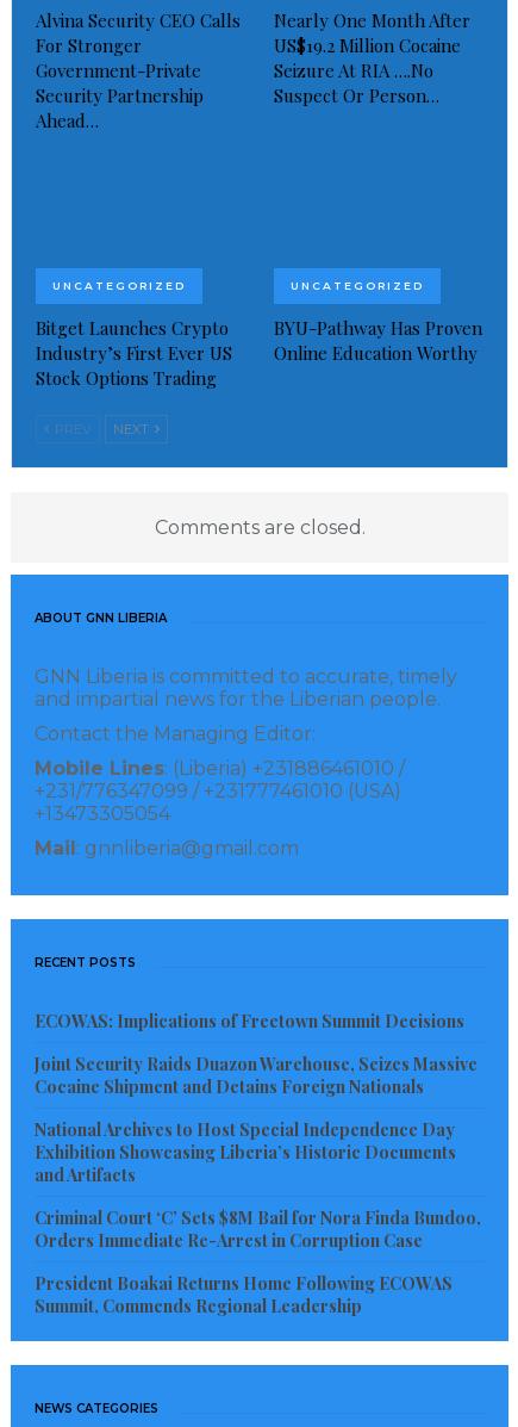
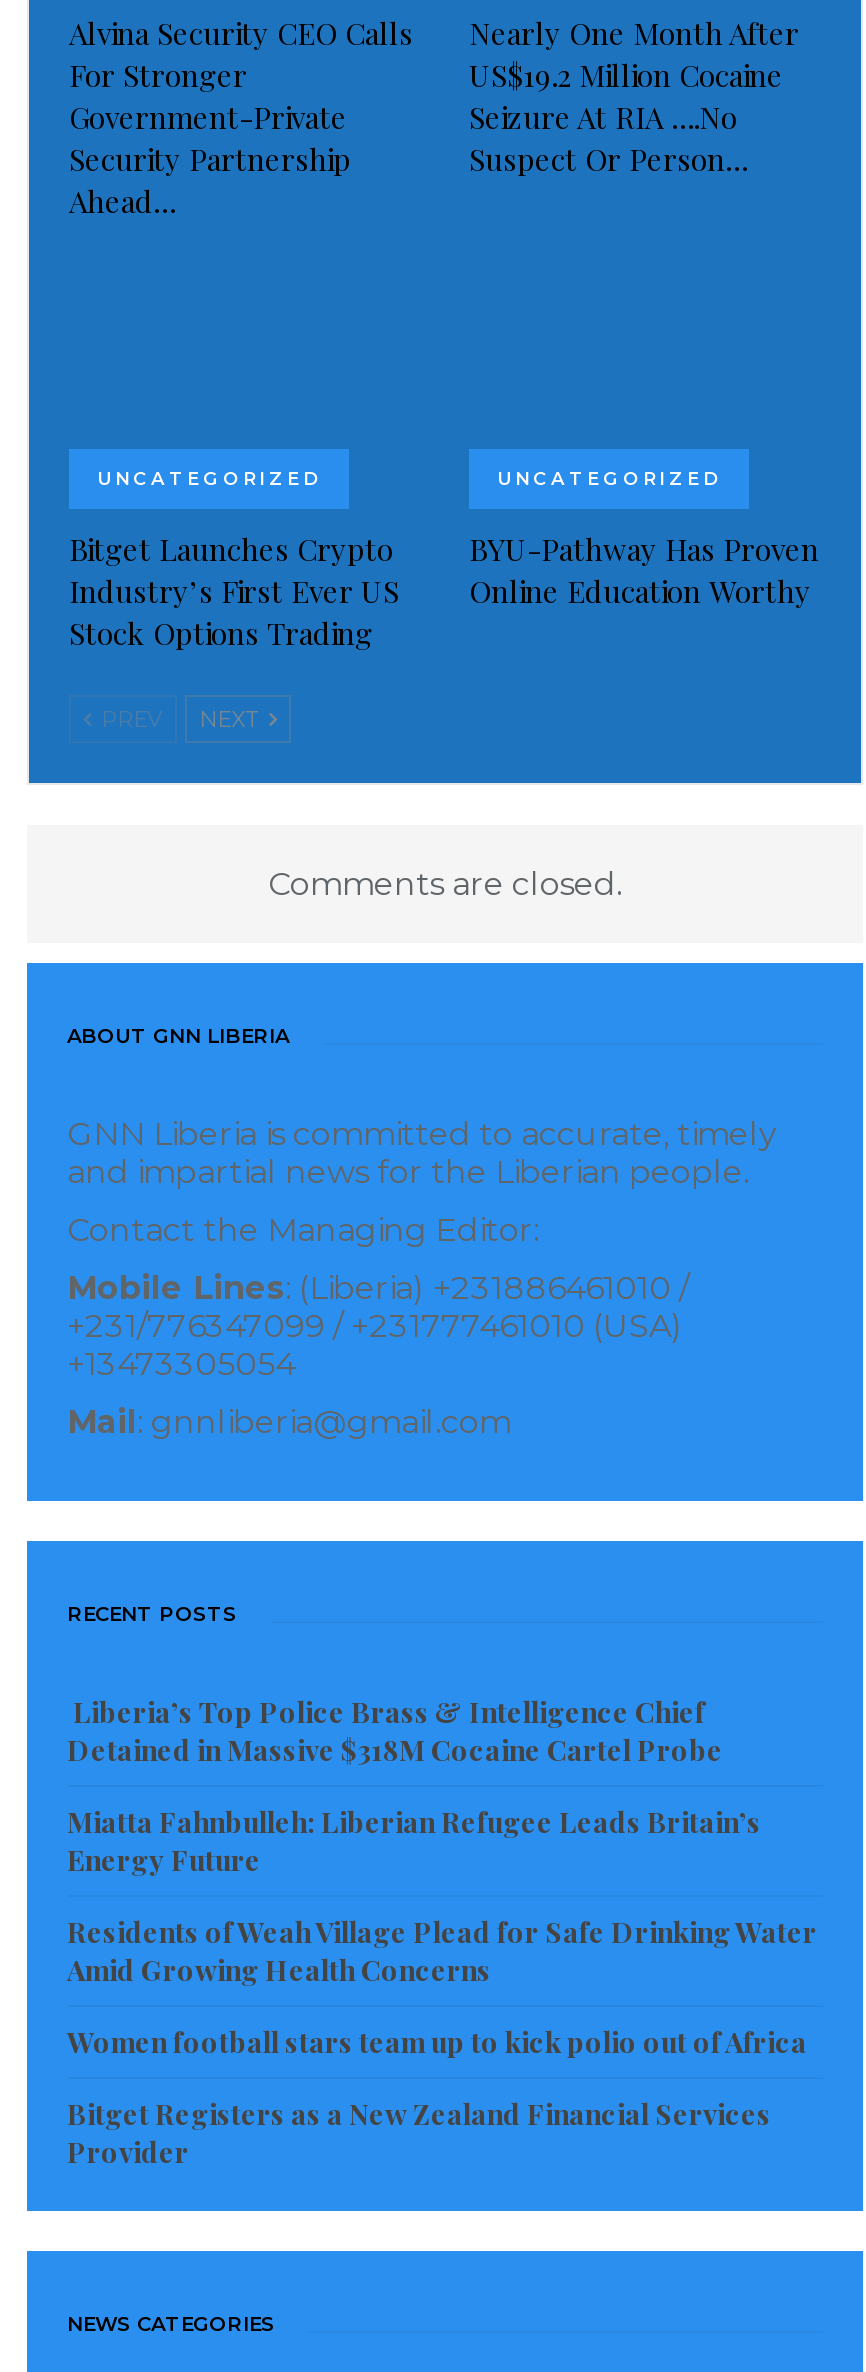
[35,1010,464,1033] ECOWAS: Implications of Freetown Summit Decisions -> [67,1694,723,1770] Liberia’s Top Police Brass & Intelligence Chief | Detained in Massive $318M Cocaine Cartel Probe
[35,1053,478,1098] Joint Security Raids Duazon Warehouse, Seizes Massive | Cocaine Shipment and Detains Foreign Nationals -> [67,1804,761,1880] Miatta Fahnbulleh: Liberian Refugee Leads Britain’s | Energy Future
[35,1119,456,1187] National Archives to Host Special Independence Day | Exhibition Showcasing Liberia’s Historic Documents | and Artifacts -> [67,1914,817,1990] Residents of Weah Village Plead for Safe Drinking Water | Amid Growing Health Concerns
[35,1207,481,1252] Criminal Court ‘C’ Sets $8M Bail for Nora Finda Bundoo, | Orders Immediate Re-Arrest in Corruption Case -> [67,2024,807,2062] Women football stars team up to kick polio out of Africa
[35,1272,453,1318] President Boakai Returns Home Following ECOWAS | Summit, Commends Regional Leadership -> [67,2096,771,2172] Bitget Registers as a New Zealand Financial Services | Provider

